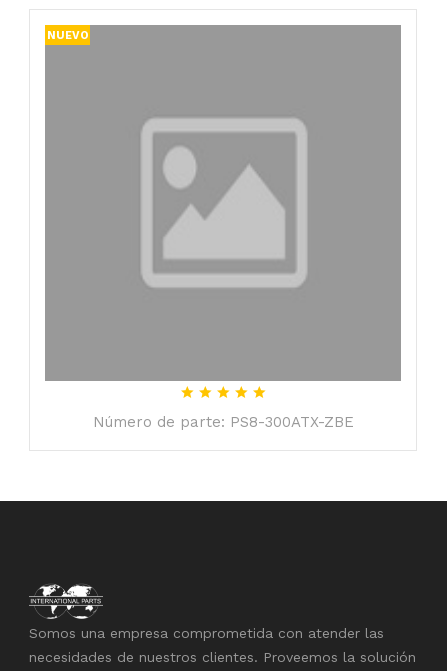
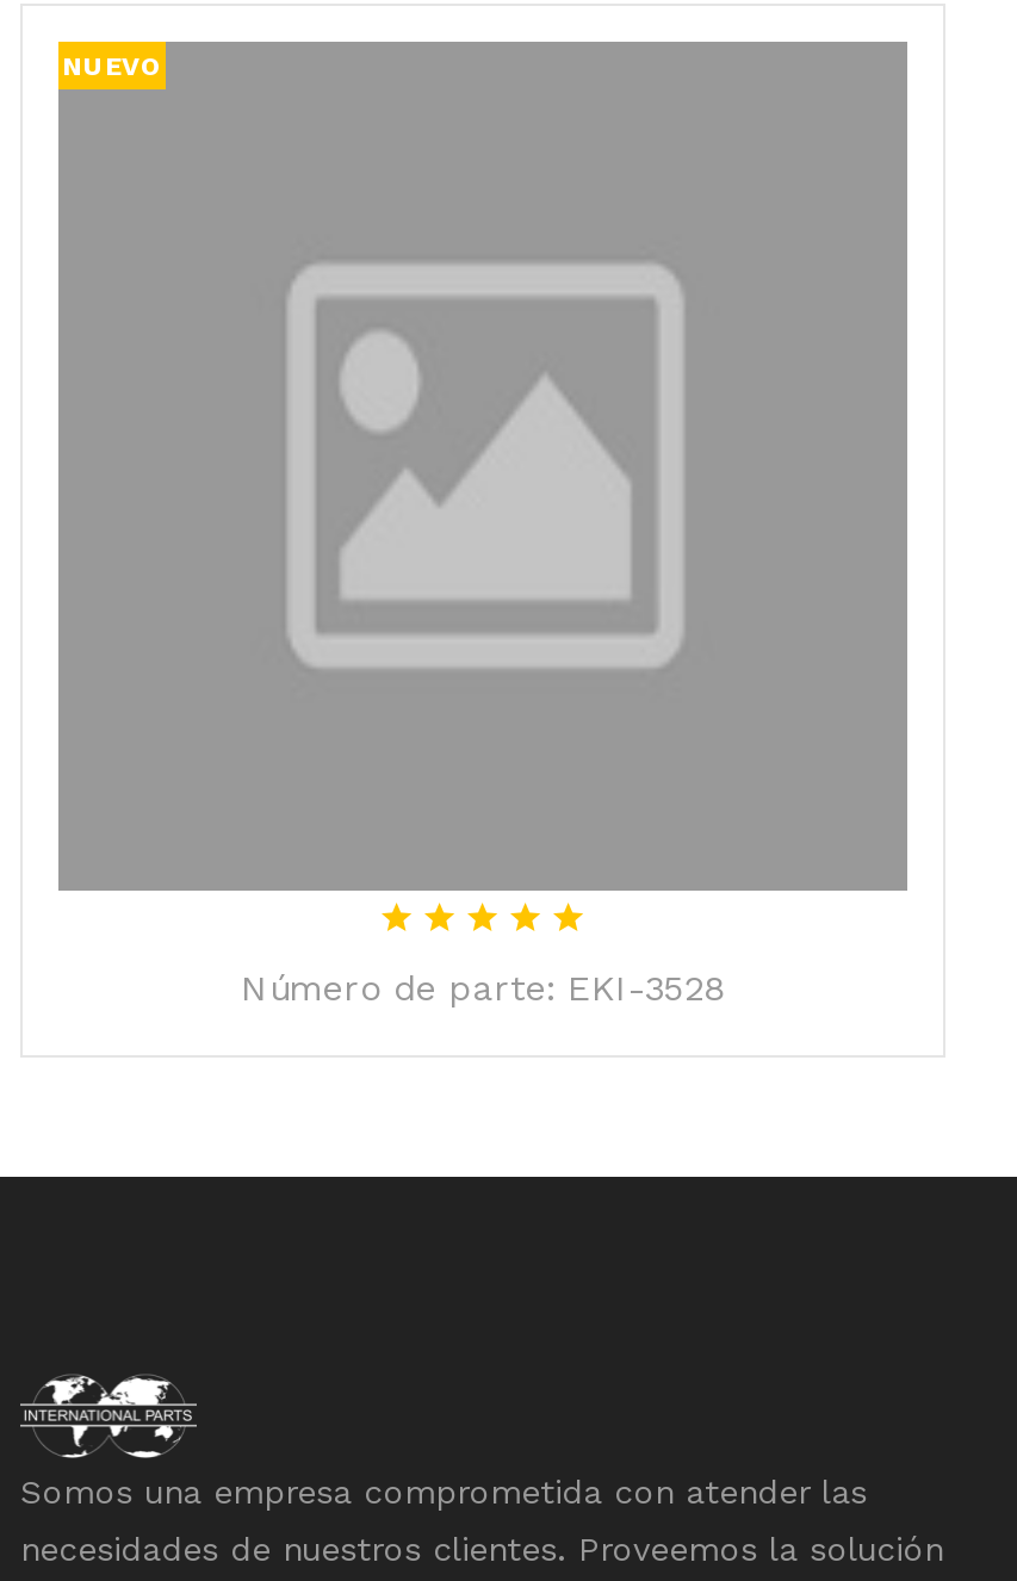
[92,413,353,431] Número de parte: PS8-300ATX-ZBE -> [241,967,725,1010] Número de parte: EKI-3528

